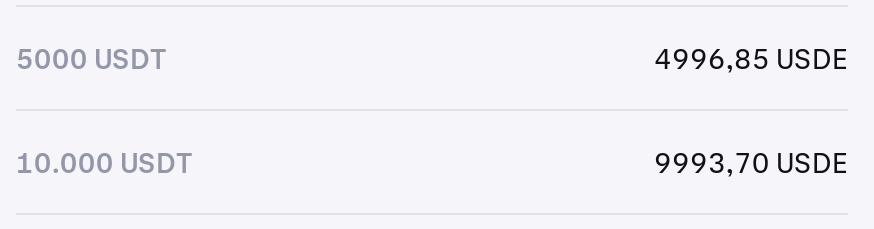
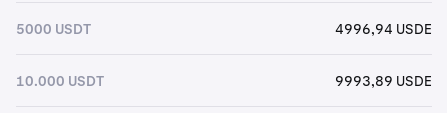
[654,40,848,76] 4996,85 USDE -> [335,19,432,37] 4996,94 USDE
[654,144,848,180] 9993,70 USDE -> [335,71,432,89] 9993,89 USDE

